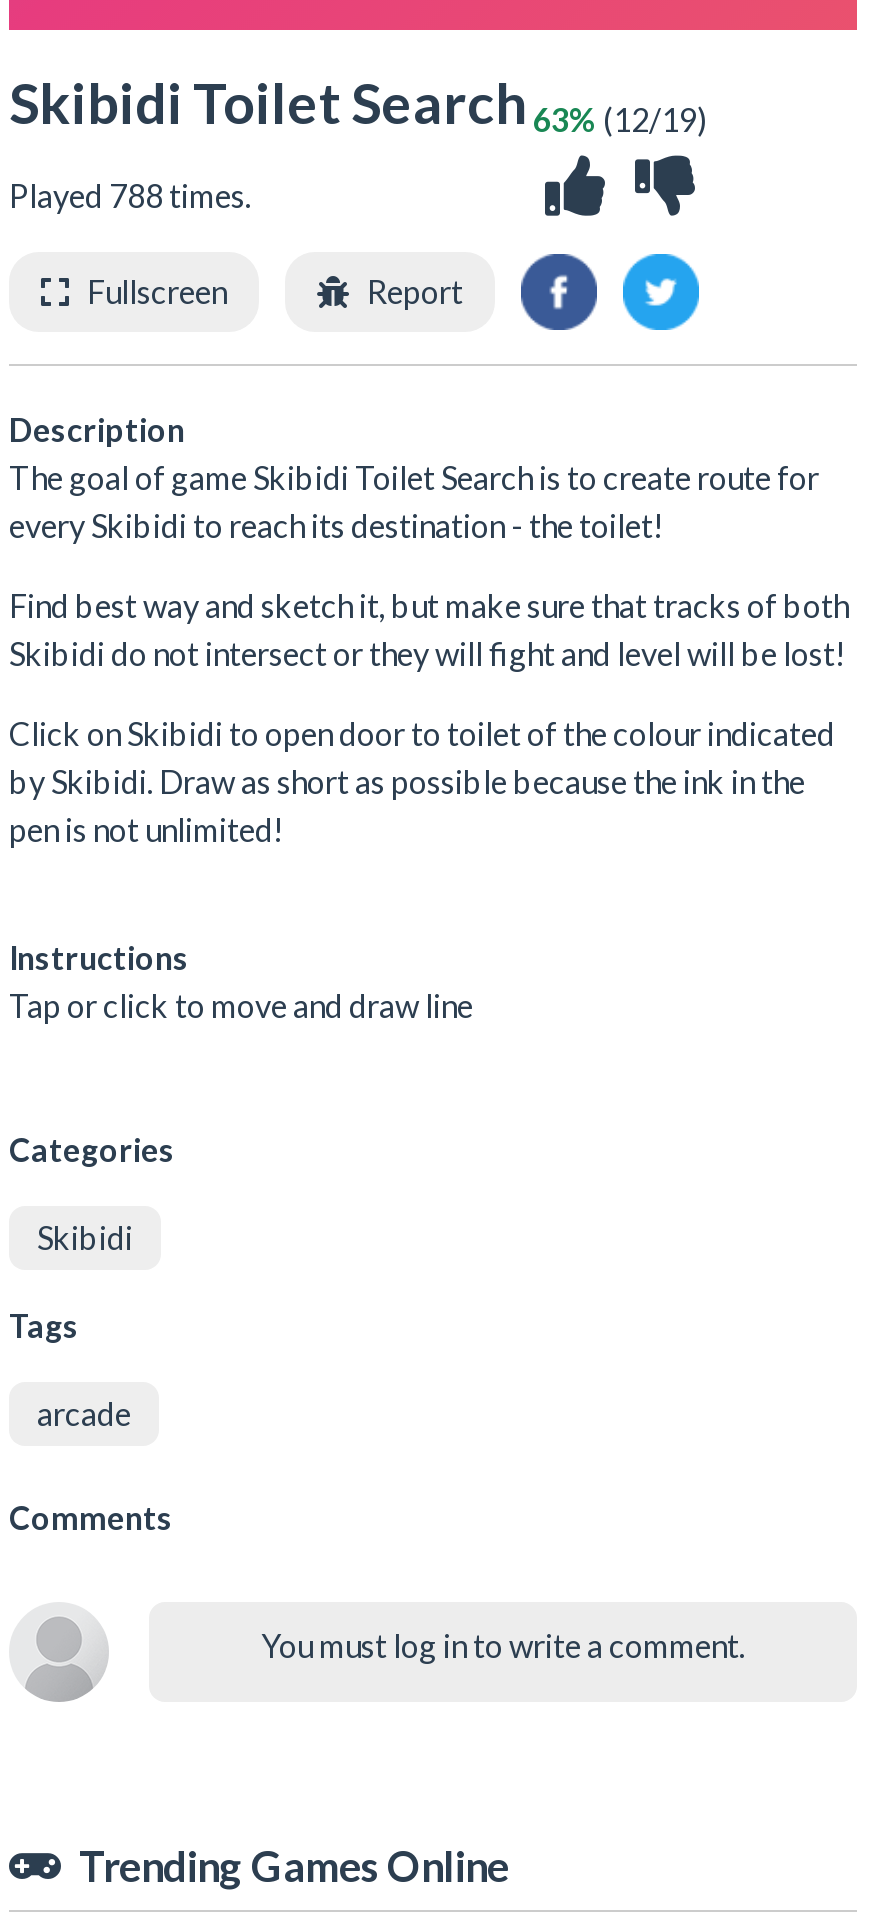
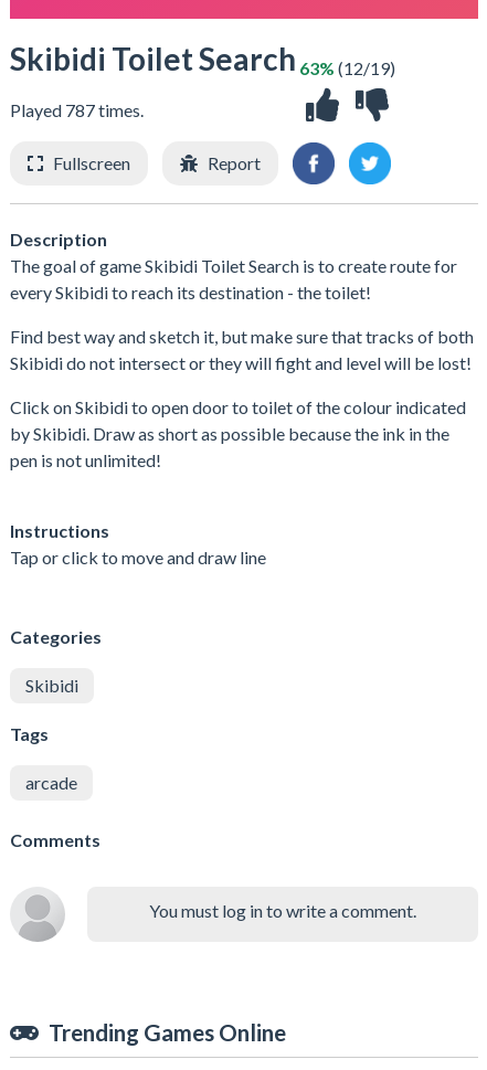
[9,175,251,213] Played 788 times. -> [10,99,144,120] Played 787 times.

